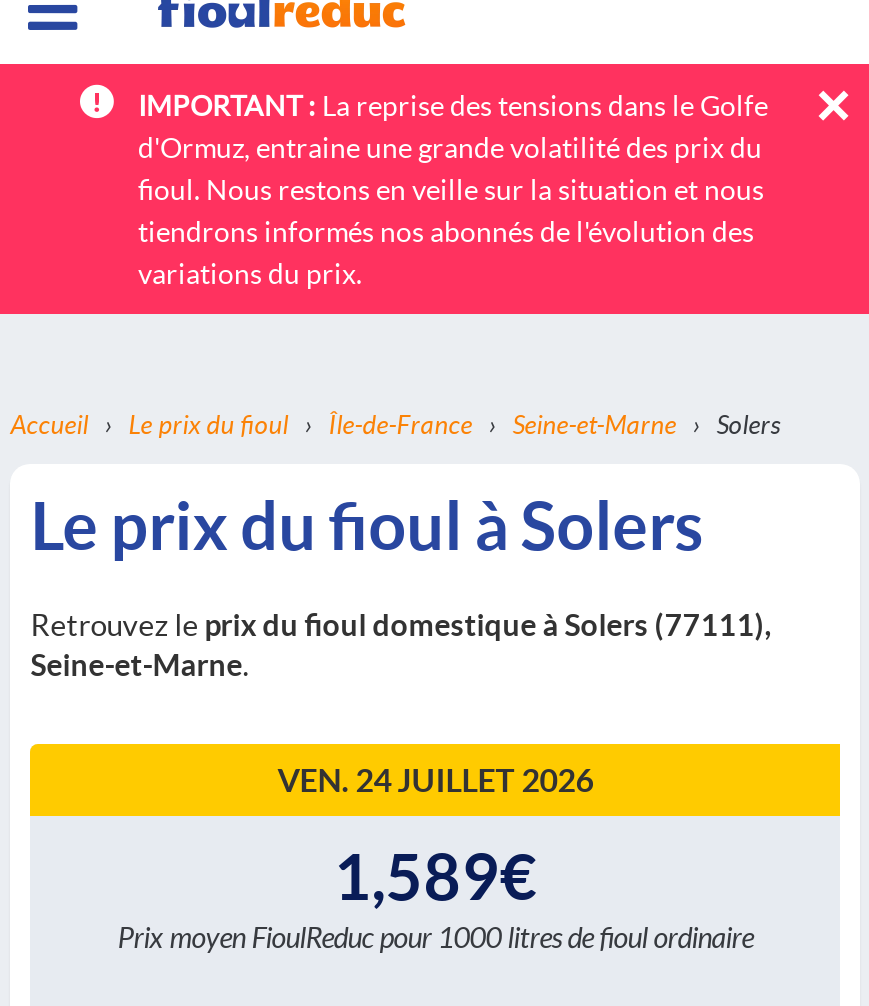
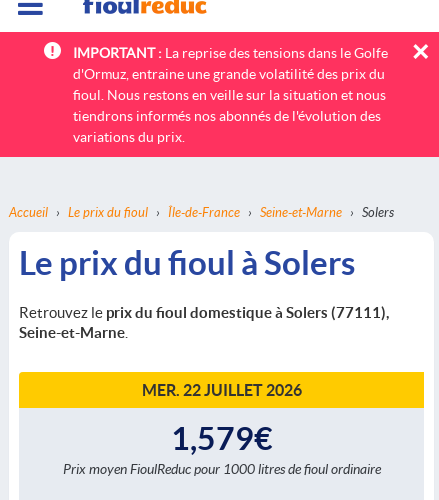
[277,760,593,798] VEN. 24 JUILLET 2026 -> [142,380,302,399] MER. 22 JUILLET 2026
[333,836,537,914] 1,589€ -> [171,418,273,457] 1,579€

